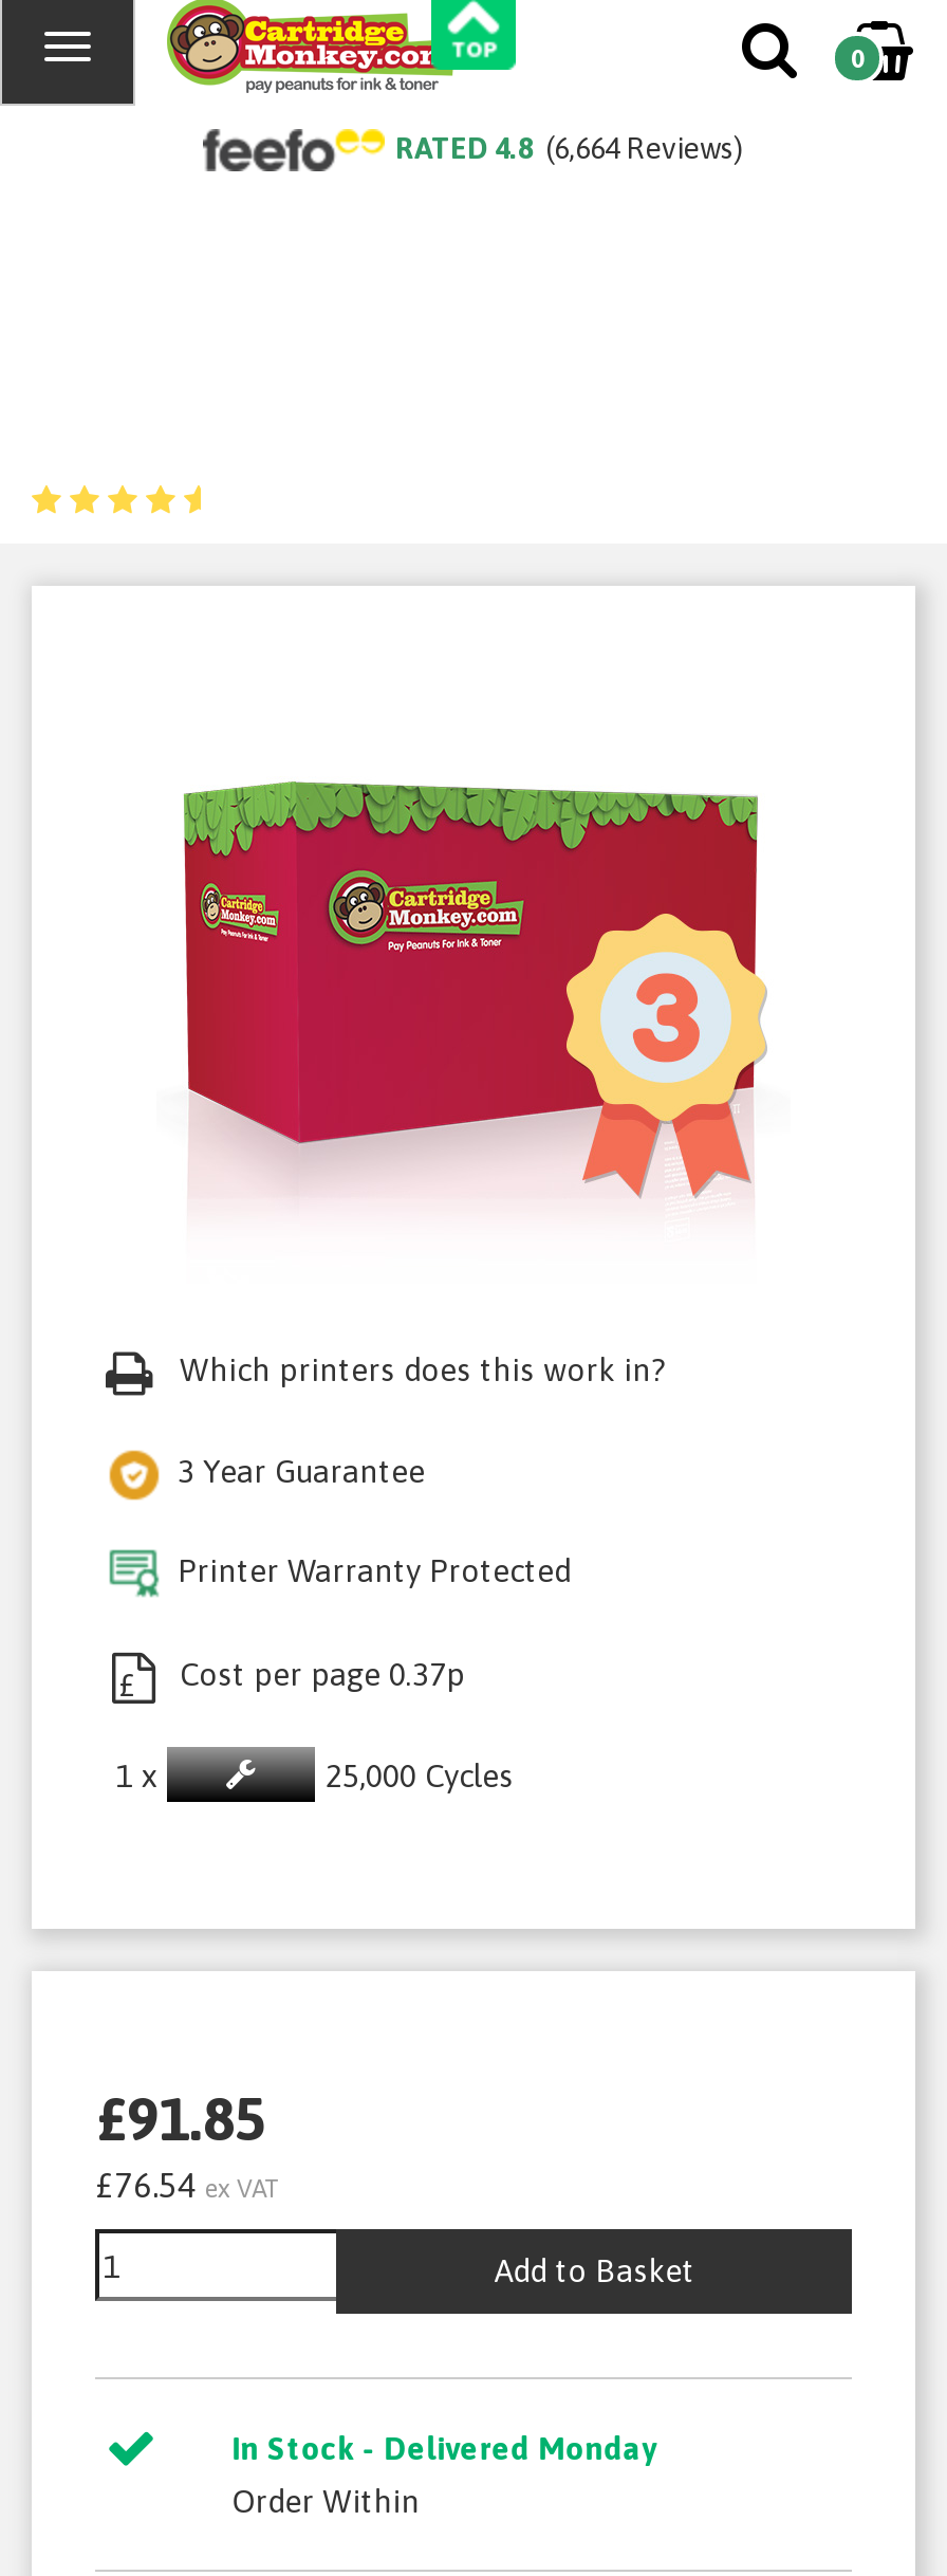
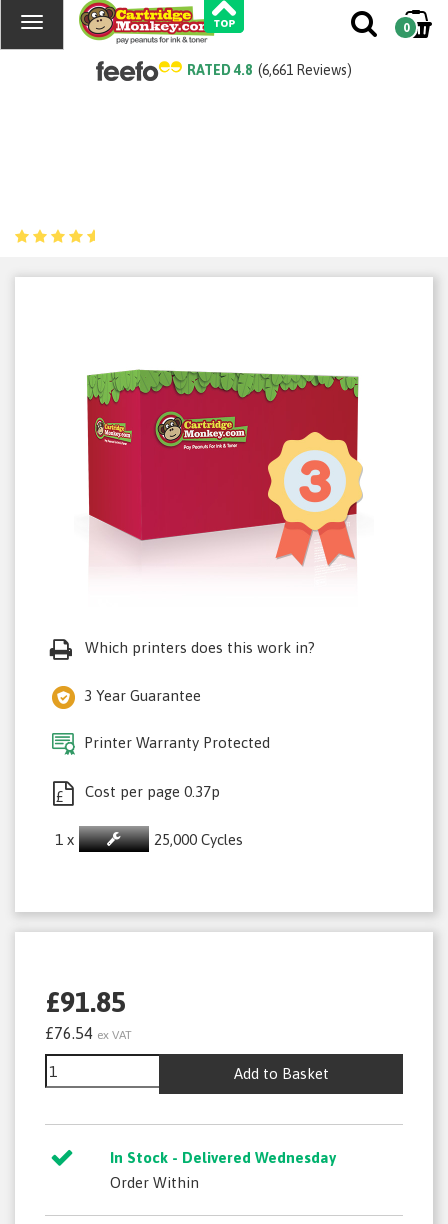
[395,131,744,165] RATED 4.8 (6,664 Reviews) -> [187,62,352,78] RATED 4.8 (6,661 Reviews)
[232,2430,657,2466] In Stock - Delivered Monday -> [110,1149,336,1166] In Stock - Delivered Wednesday

